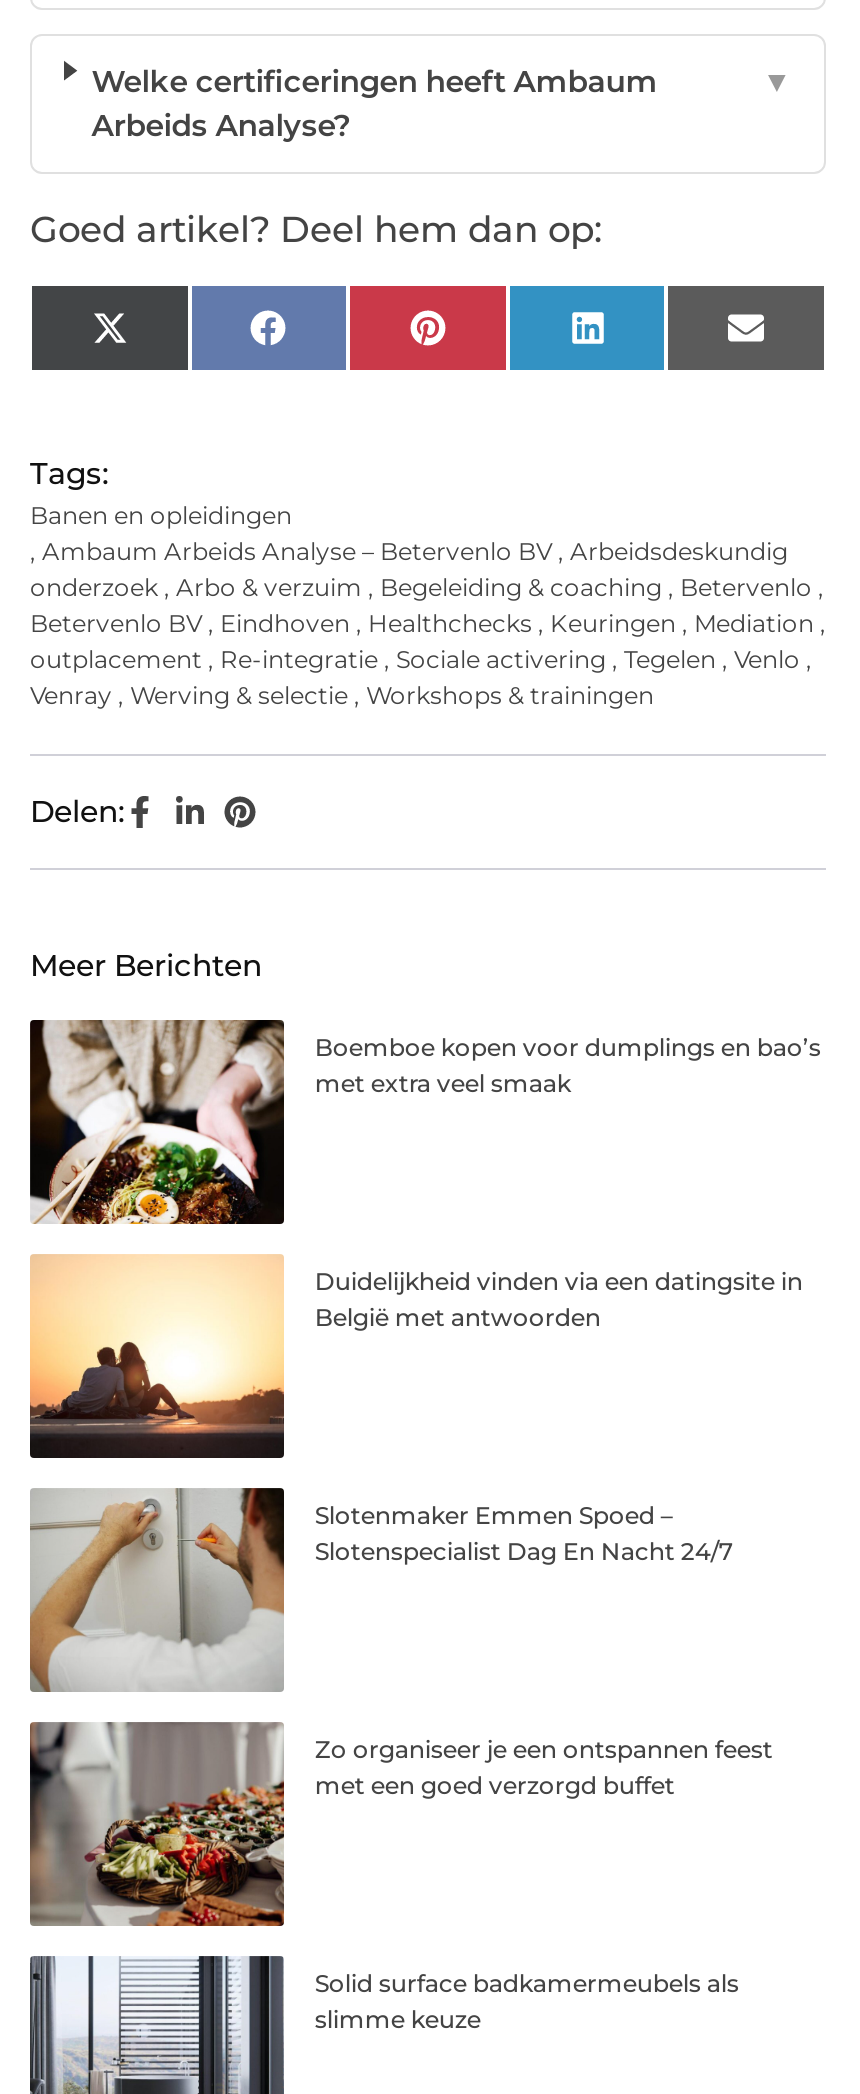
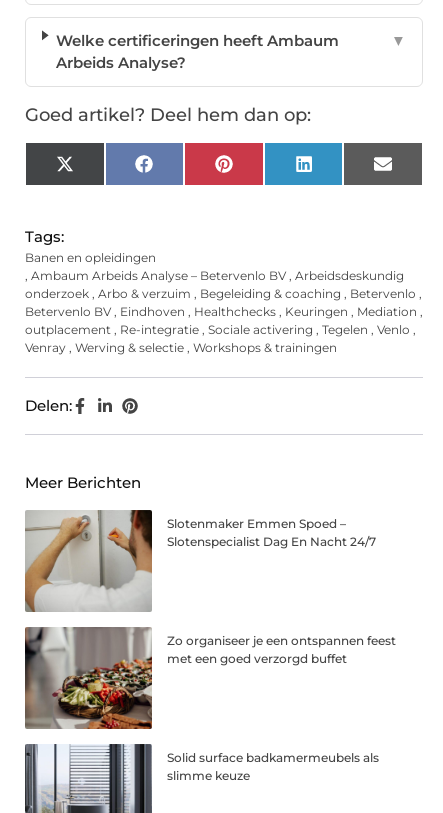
[28,1020,821,1226] [image] | Boemboe kopen voor dumplings en bao’s | met extra veel smaak -> none
[28,1254,803,1460] [image] | Duidelijkheid vinden via een datingsite in | België met antwoorden -> none

